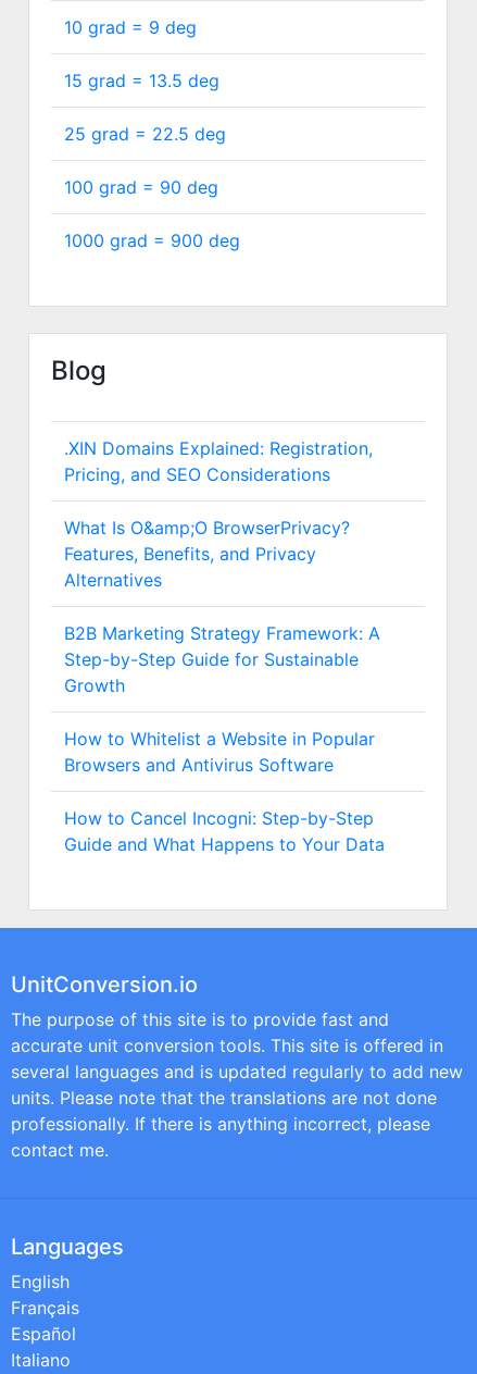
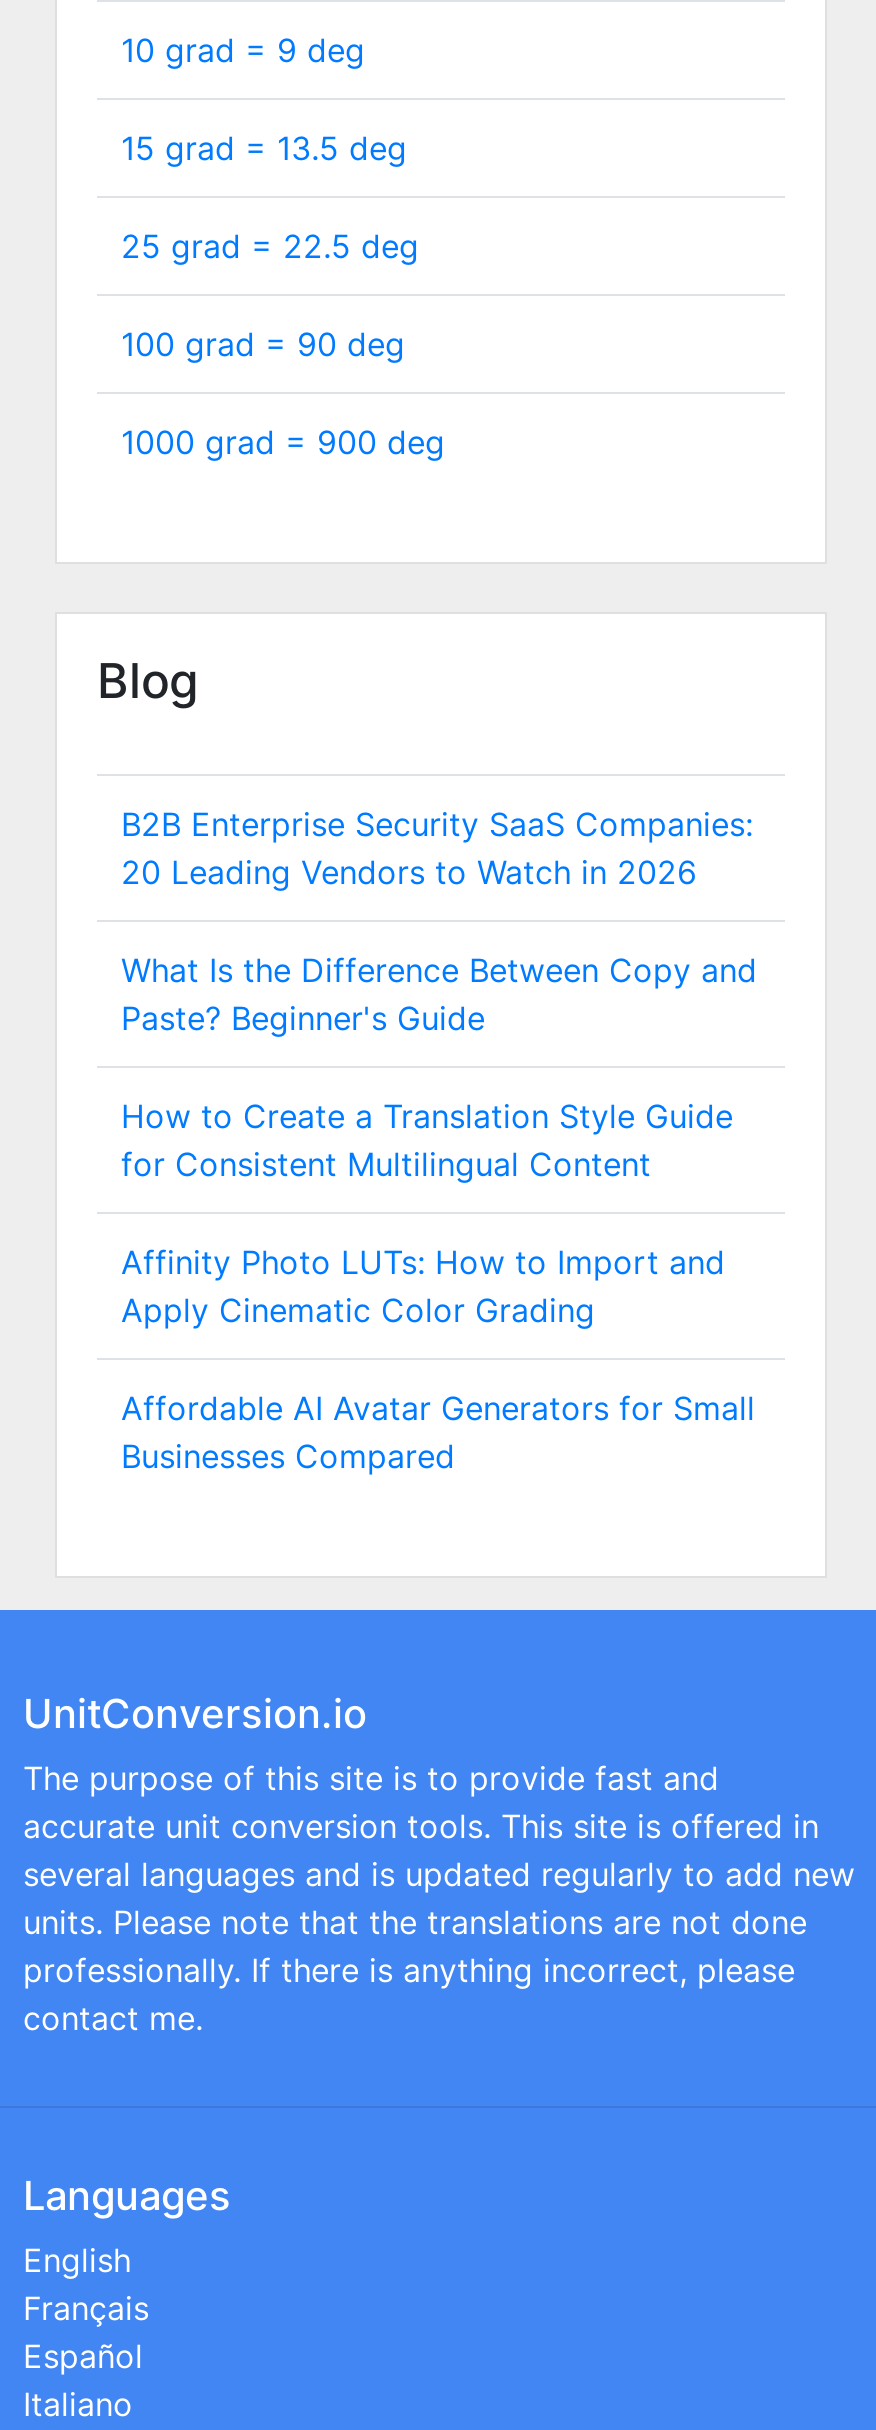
[64,437,373,485] .XIN Domains Explained: Registration, | Pricing, and SEO Considerations -> [121,804,753,892] B2B Enterprise Security SaaS Companies: | 20 Leading Vendors to Watch in 2026
[64,517,350,591] What Is O&amp;O BrowserPrivacy? | Features, Benefits, and Privacy | Alternatives -> [121,950,757,1038] What Is the Difference Between Copy and | Paste? Beginner's Guide
[64,622,380,696] B2B Marketing Strategy Framework: A | Step-by-Step Guide for Sustainable | Growth -> [121,1096,733,1184] How to Create a Translation Style Guide | for Consistent Multilingual Content
[64,728,375,776] How to Whitelist a Website in Popular | Browsers and Antivirus Software -> [121,1242,725,1330] Affinity Photo LUTs: How to Import and | Apply Cinematic Color Grading
[64,807,385,855] How to Cancel Incogni: Step-by-Step | Guide and What Happens to Your Data -> [121,1388,755,1476] Affordable AI Avatar Generators for Small | Businesses Compared

